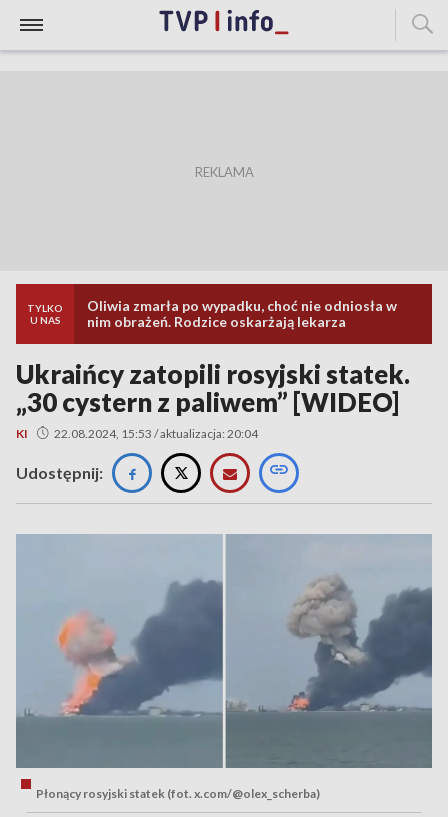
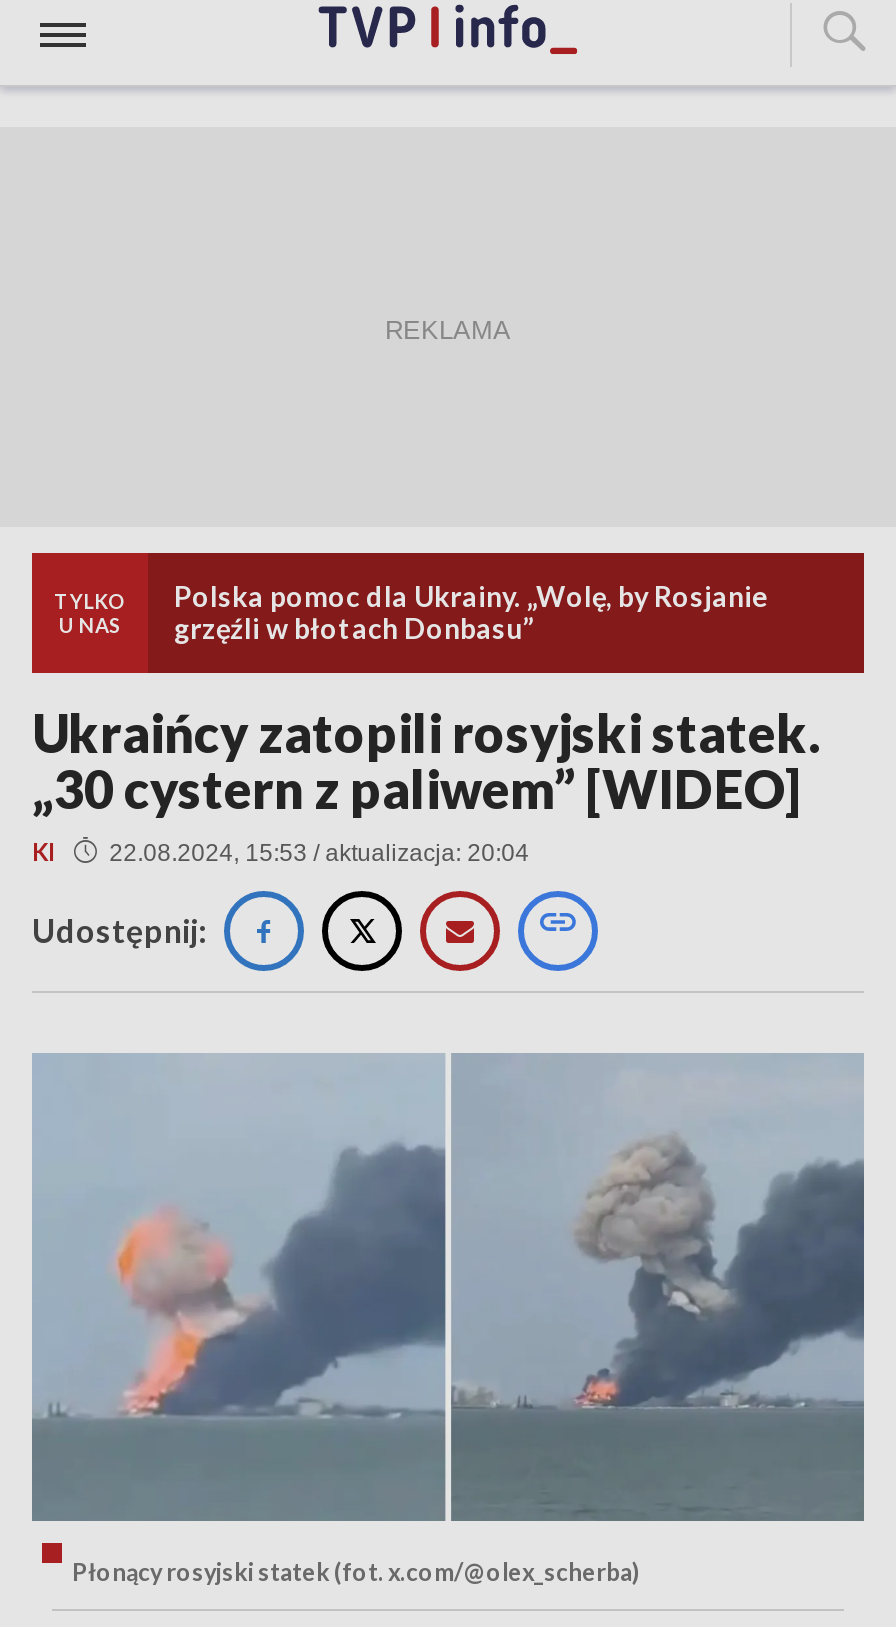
[87,297,397,330] Oliwia zmarła po wypadku, choć nie odniosła w | nim obrażeń. Rodzice oskarżają lekarza -> [174,579,768,645] Polska pomoc dla Ukrainy. „Wolę, by Rosjanie | grzęźli w błotach Donbasu”

